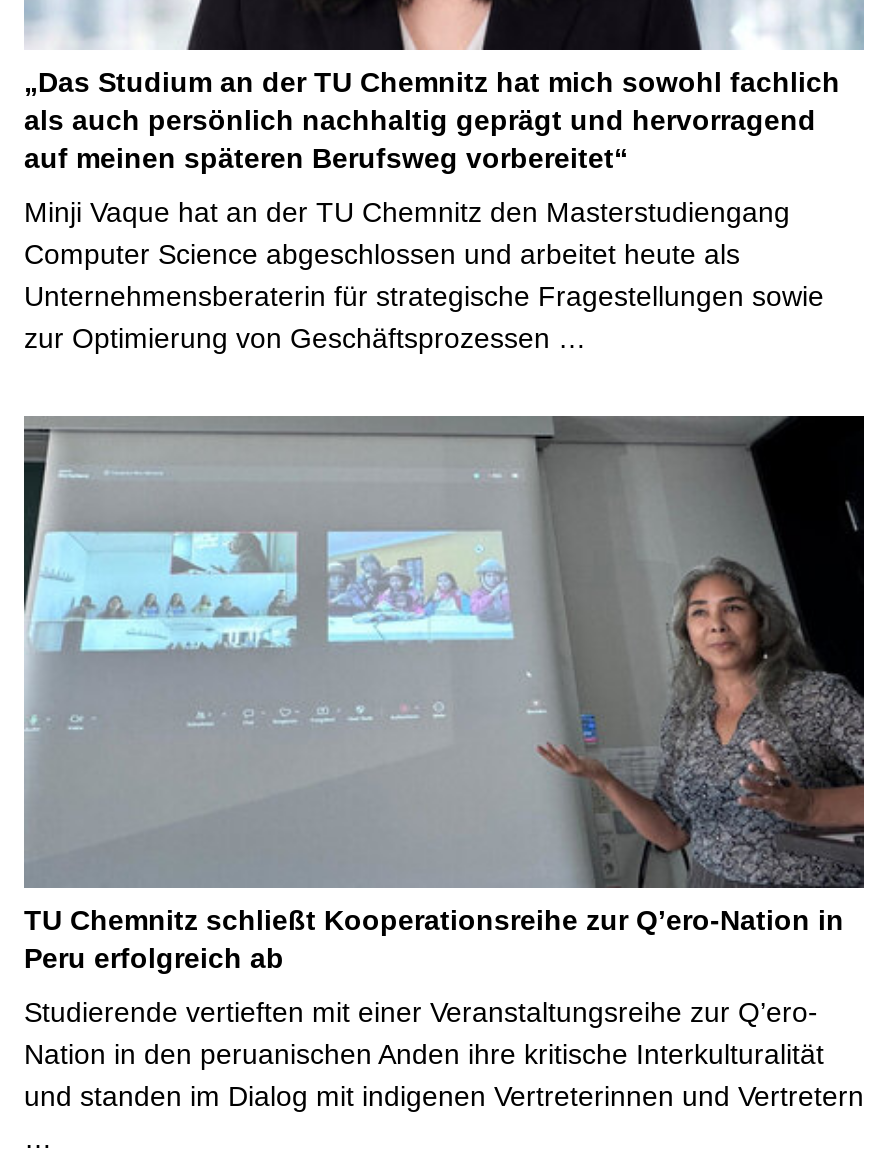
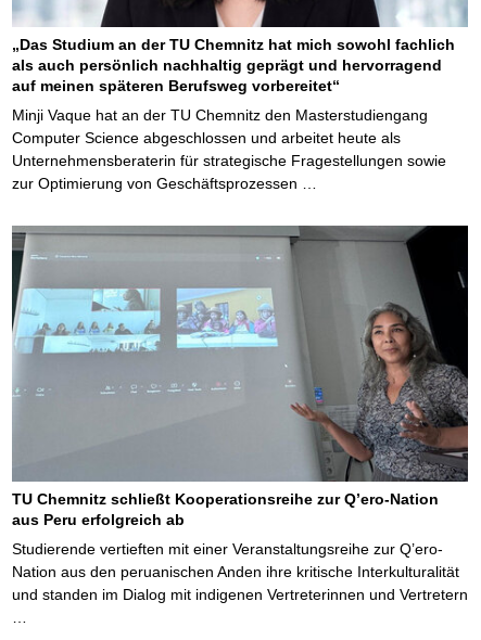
[24,904,844,974] TU Chemnitz schließt Kooperationsreihe zur Q’ero-Nation in | Peru erfolgreich ab -> [12,490,439,528] TU Chemnitz schließt Kooperationsreihe zur Q’ero-Nation | aus Peru erfolgreich ab
[24,1038,824,1070] Nation in den peruanischen Anden ihre kritische Interkulturalität -> [12,563,459,580] Nation aus den peruanischen Anden ihre kritische Interkulturalität

